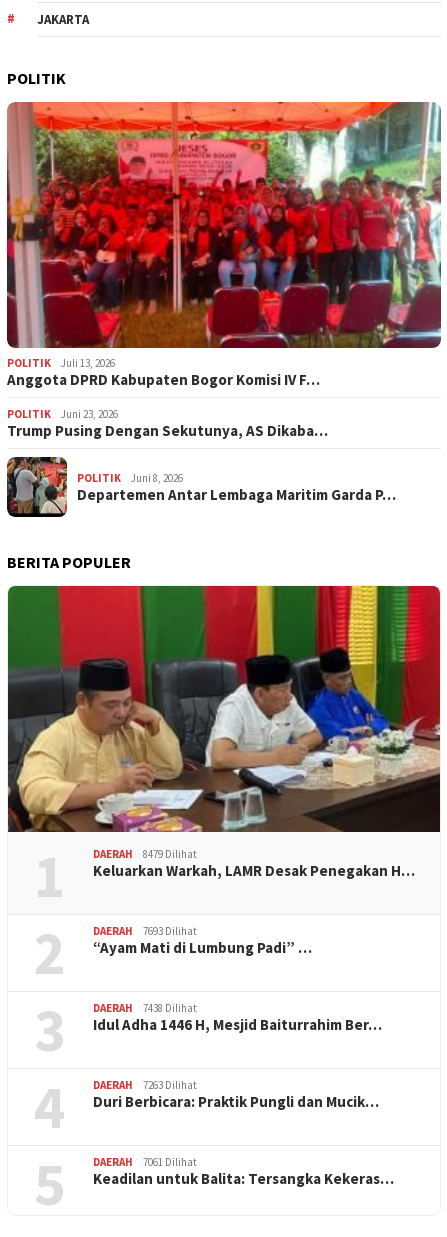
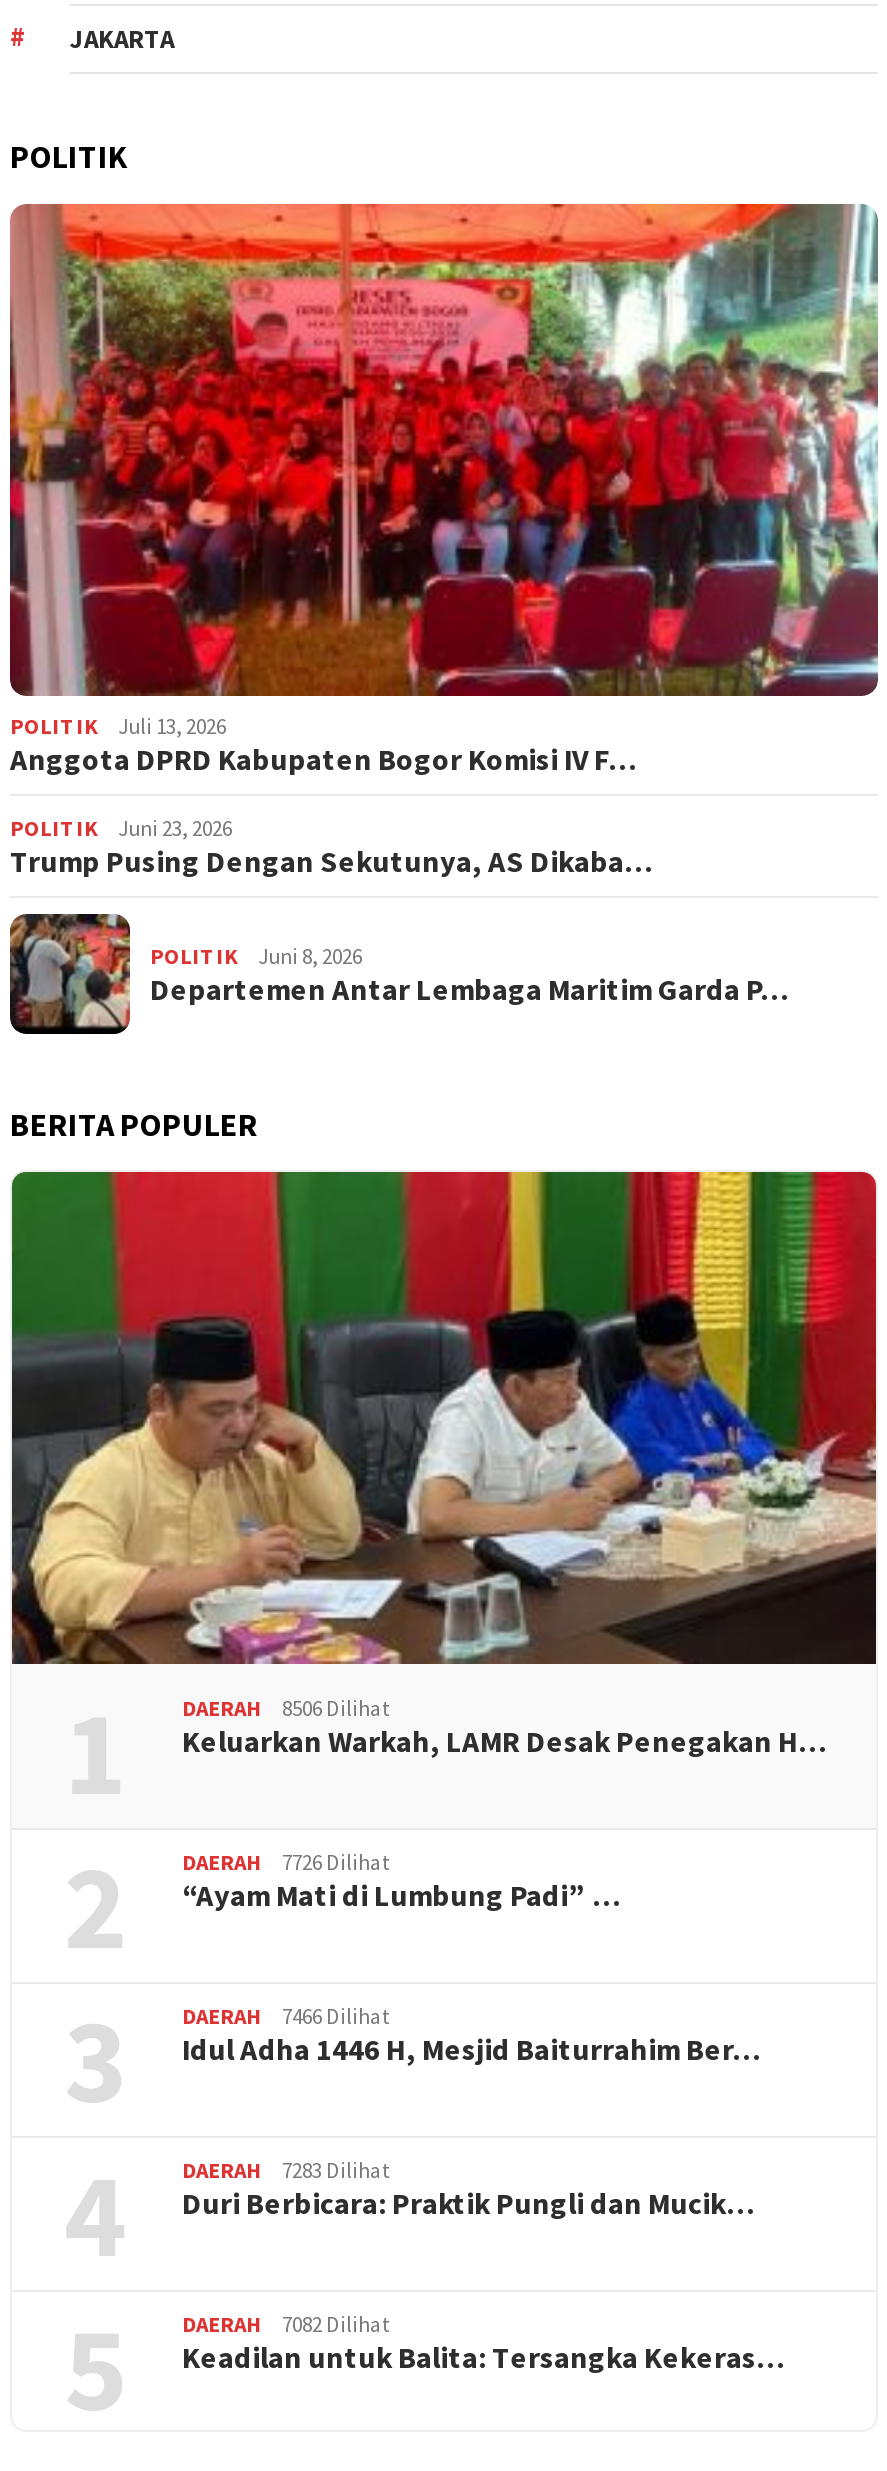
[93,847,197,861] DAERAH 8479 Dilihat -> [182,1694,390,1722] DAERAH 8506 Dilihat
[93,924,197,938] DAERAH 7693 Dilihat -> [182,1848,390,1876] DAERAH 7726 Dilihat
[93,1001,197,1015] DAERAH 7438 Dilihat -> [182,2002,390,2030] DAERAH 7466 Dilihat
[93,1078,197,1092] DAERAH 7263 Dilihat -> [182,2156,390,2184] DAERAH 7283 Dilihat
[93,1155,197,1169] DAERAH 7061 Dilihat -> [182,2310,390,2338] DAERAH 7082 Dilihat

